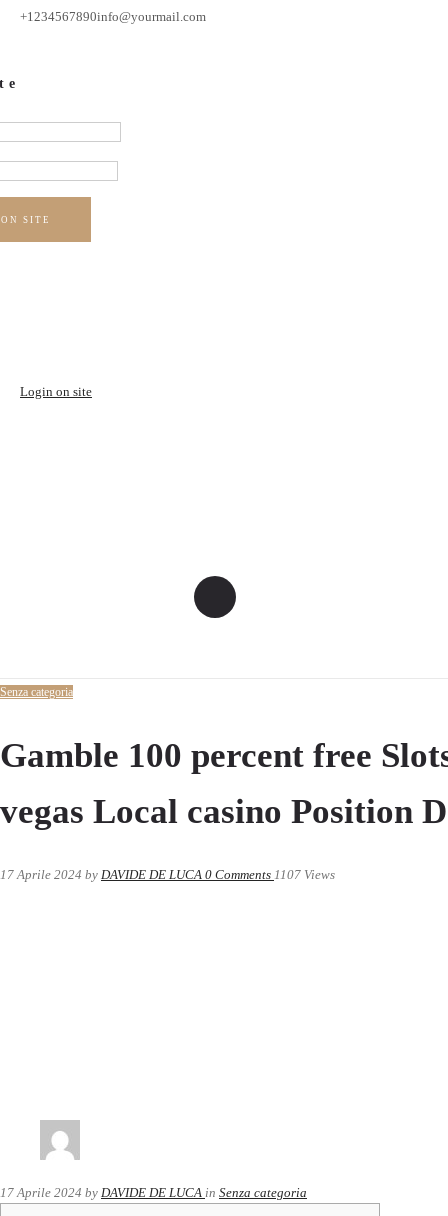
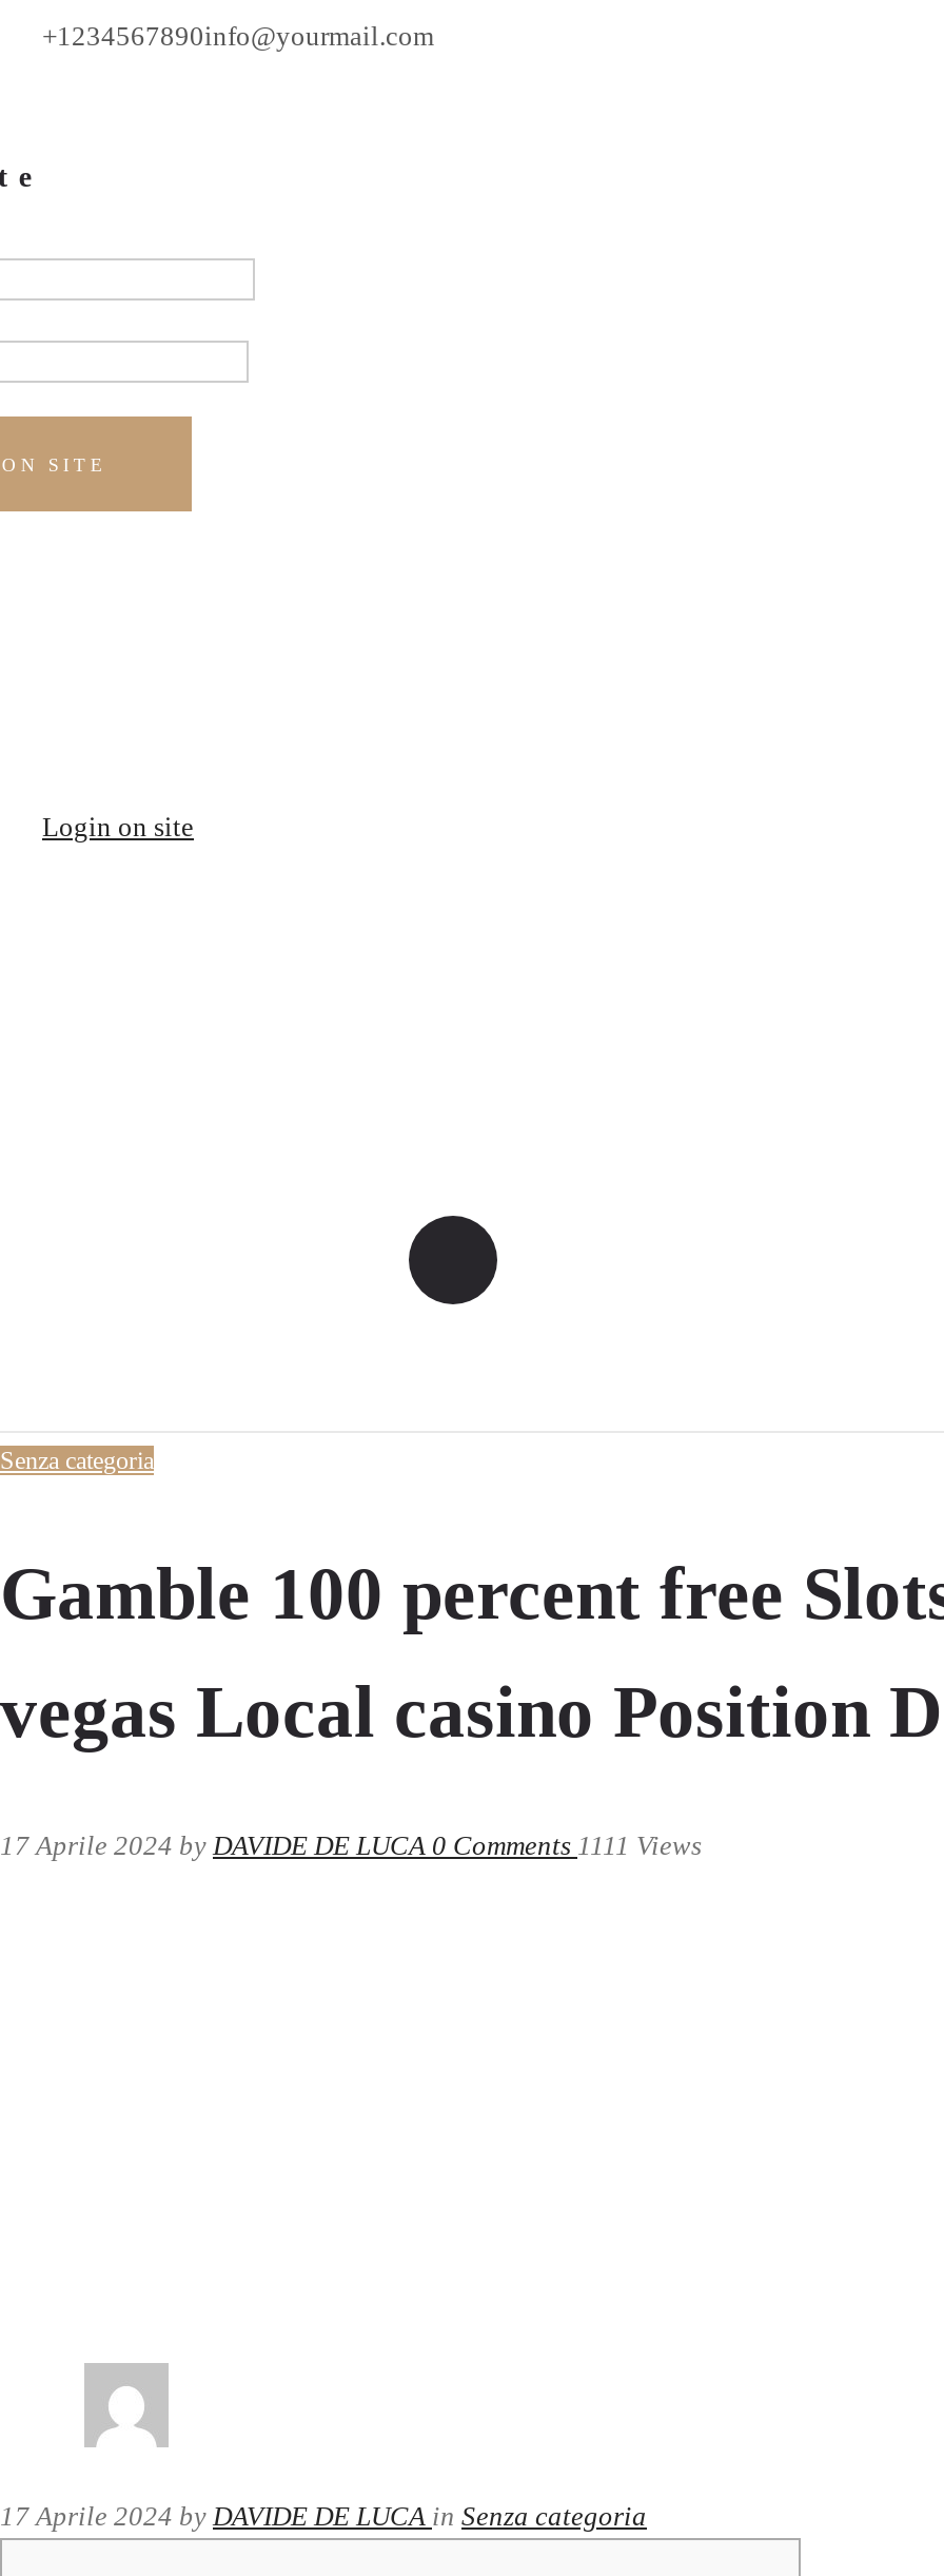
[0,867,335,882] 17 Aprile 2024 by DAVIDE DE LUCA 0 Comments 1107 Views -> [0,1829,702,1861] 17 Aprile 2024 by DAVIDE DE LUCA 0 Comments 1111 Views

